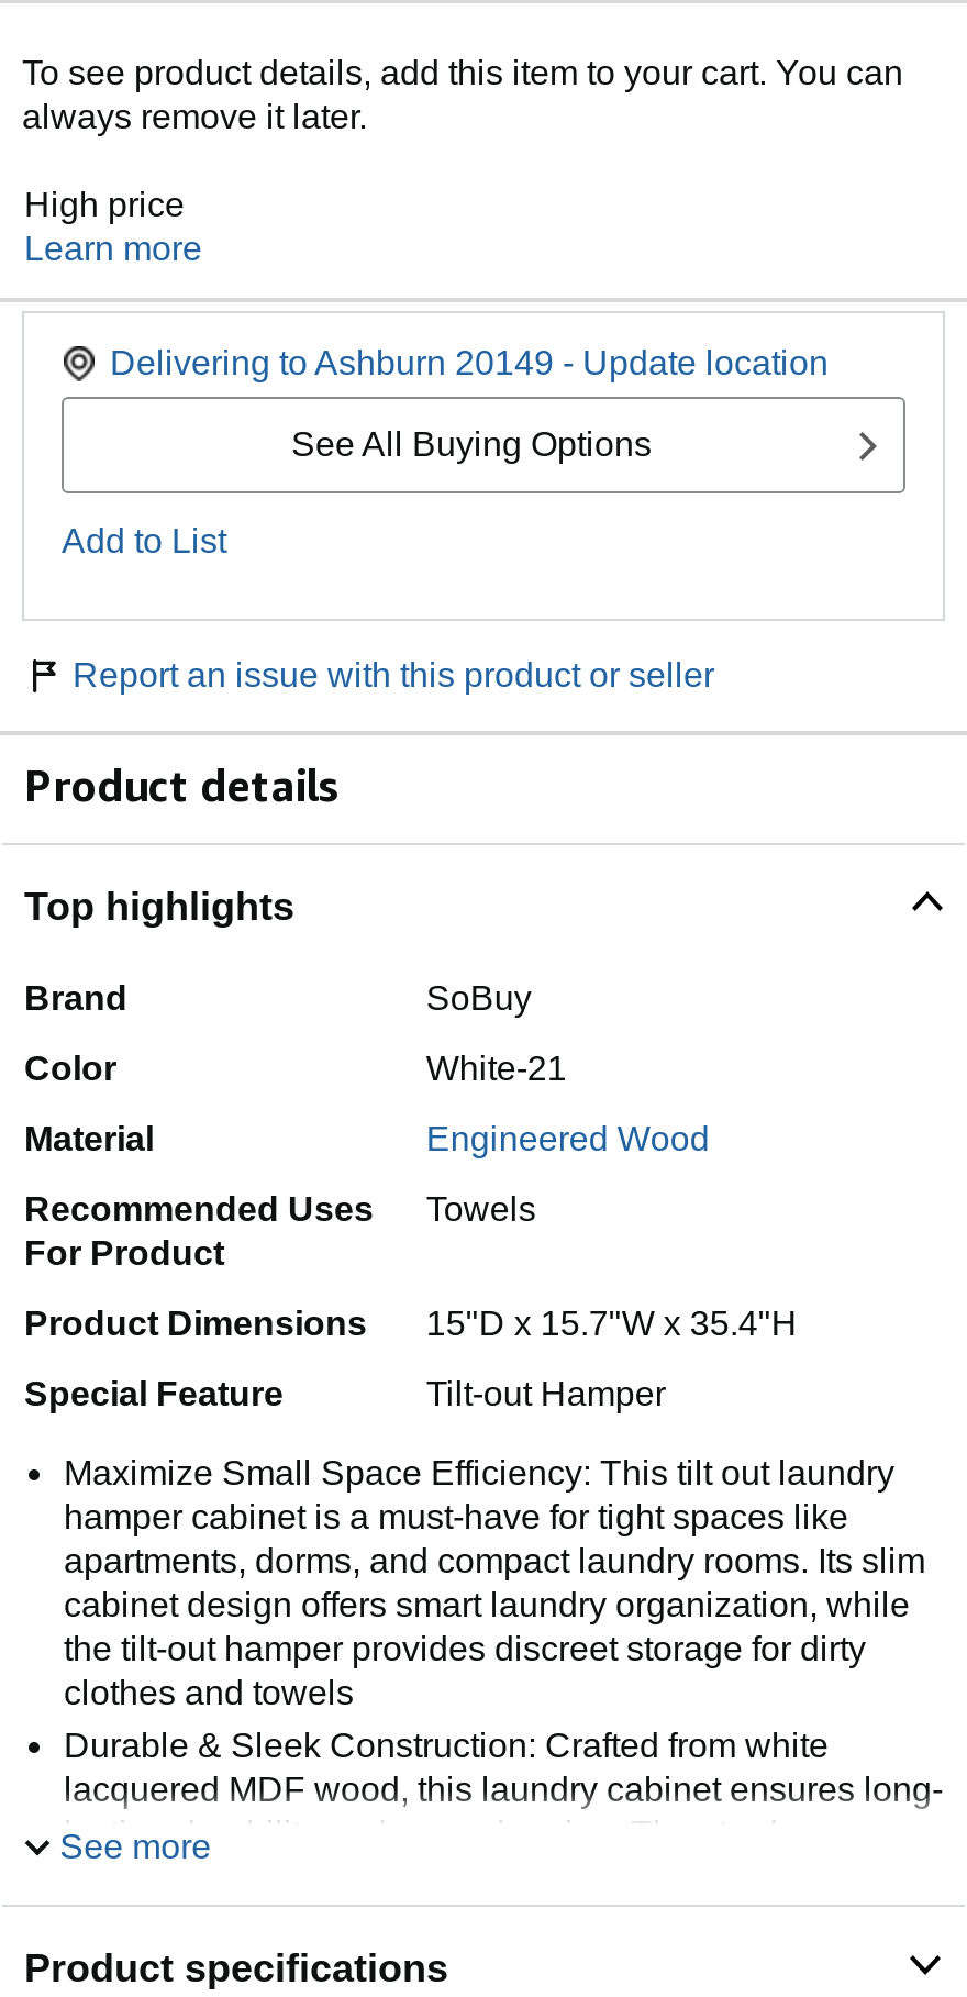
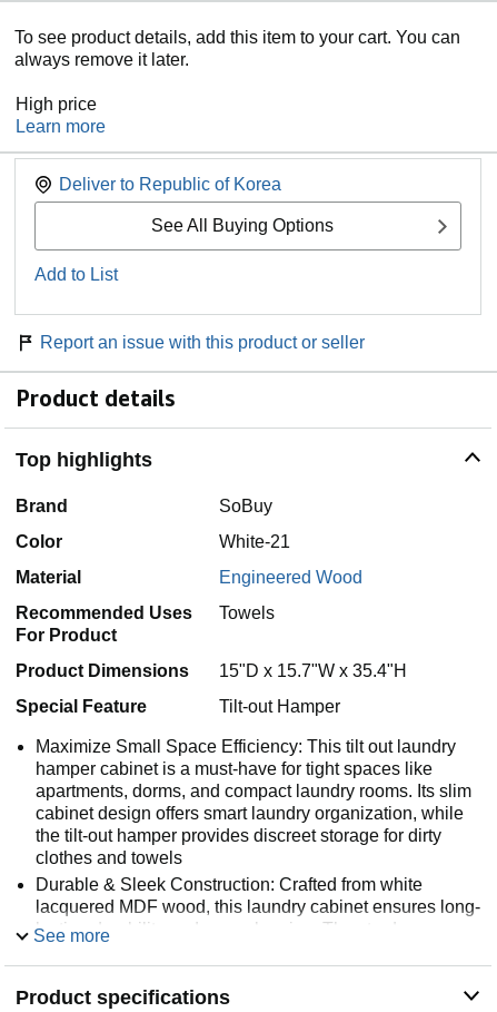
[110,344,829,382] Delivering to Ashburn 20149 - Update location -> [59,175,281,194] Deliver to Republic of Korea

